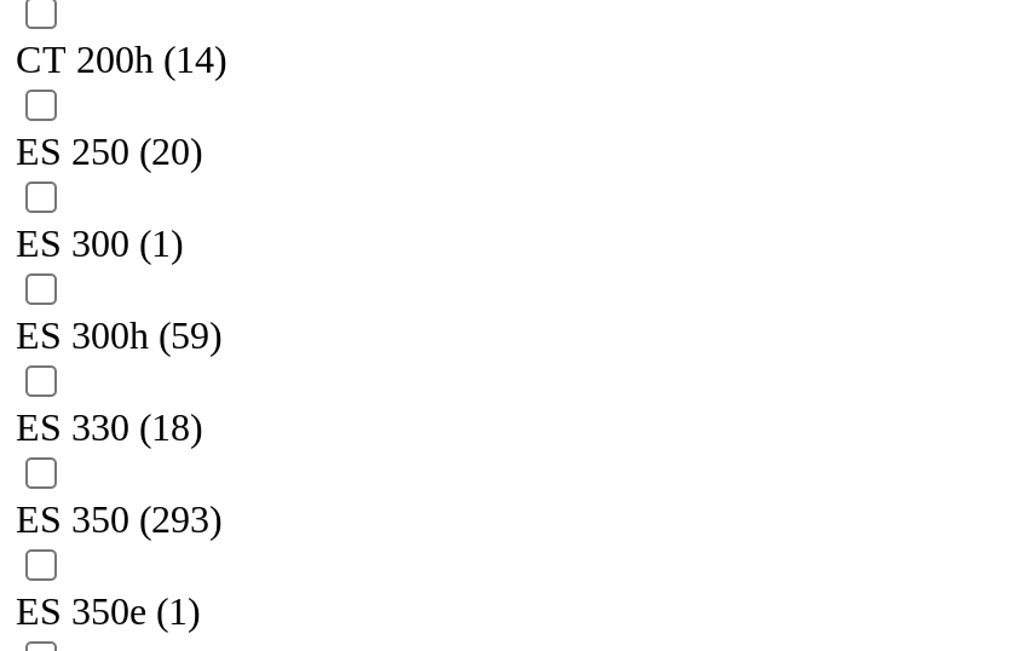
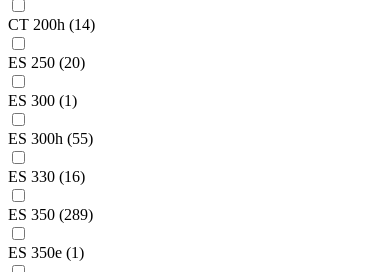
[16,316,221,357] ES 300h (59) -> [8,130,93,147] ES 300h (55)
[16,408,202,449] ES 330 (18) -> [8,168,85,185] ES 330 (16)
[16,500,221,541] ES 350 (293) -> [8,206,93,223] ES 350 (289)

